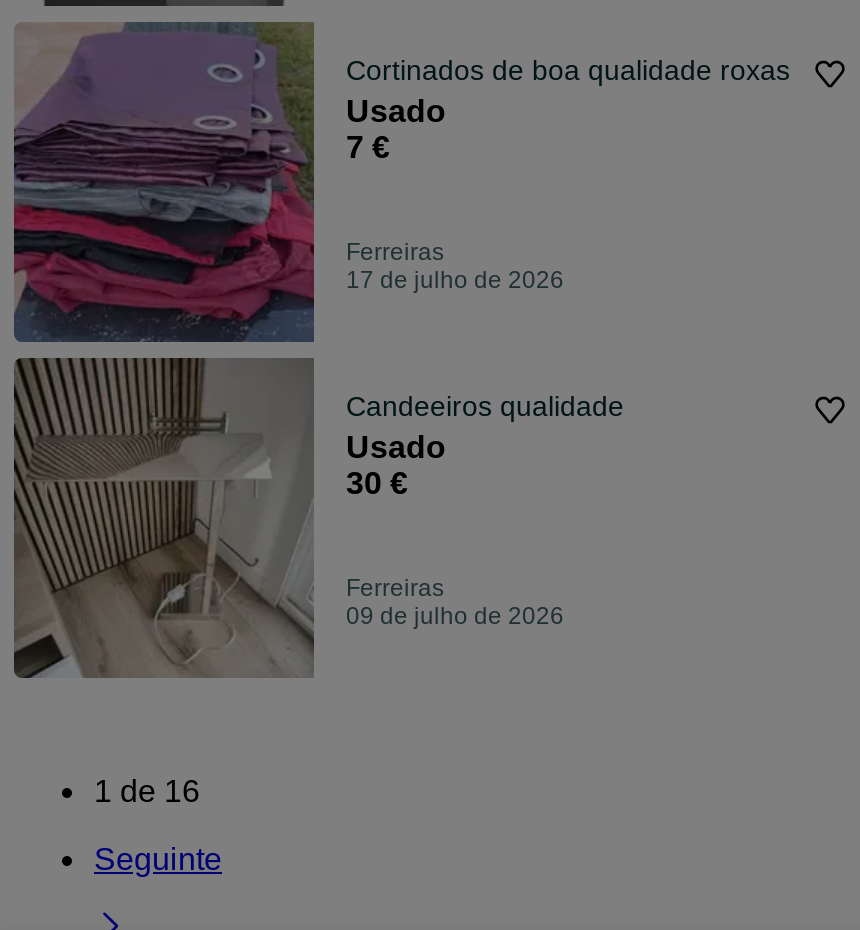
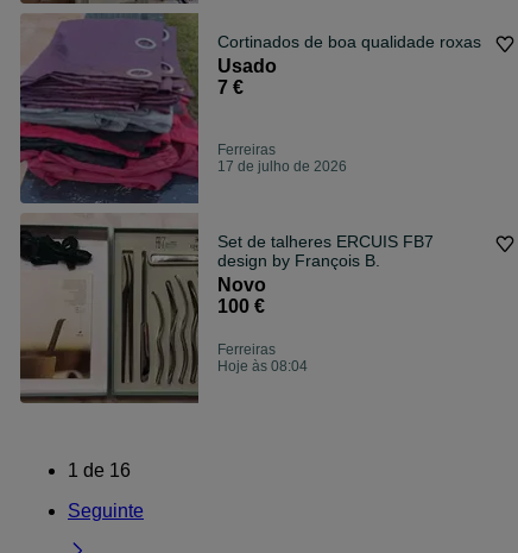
[12,356,624,678] [image] | Candeeiros qualidade | Usado | 30 € -> [19,213,434,404] [image] | Set de talheres ERCUIS FB7 | design by François B. | Novo | 100 €
[346,603,564,631] 09 de julho de 2026 -> [217,358,308,375] Hoje às 08:04

